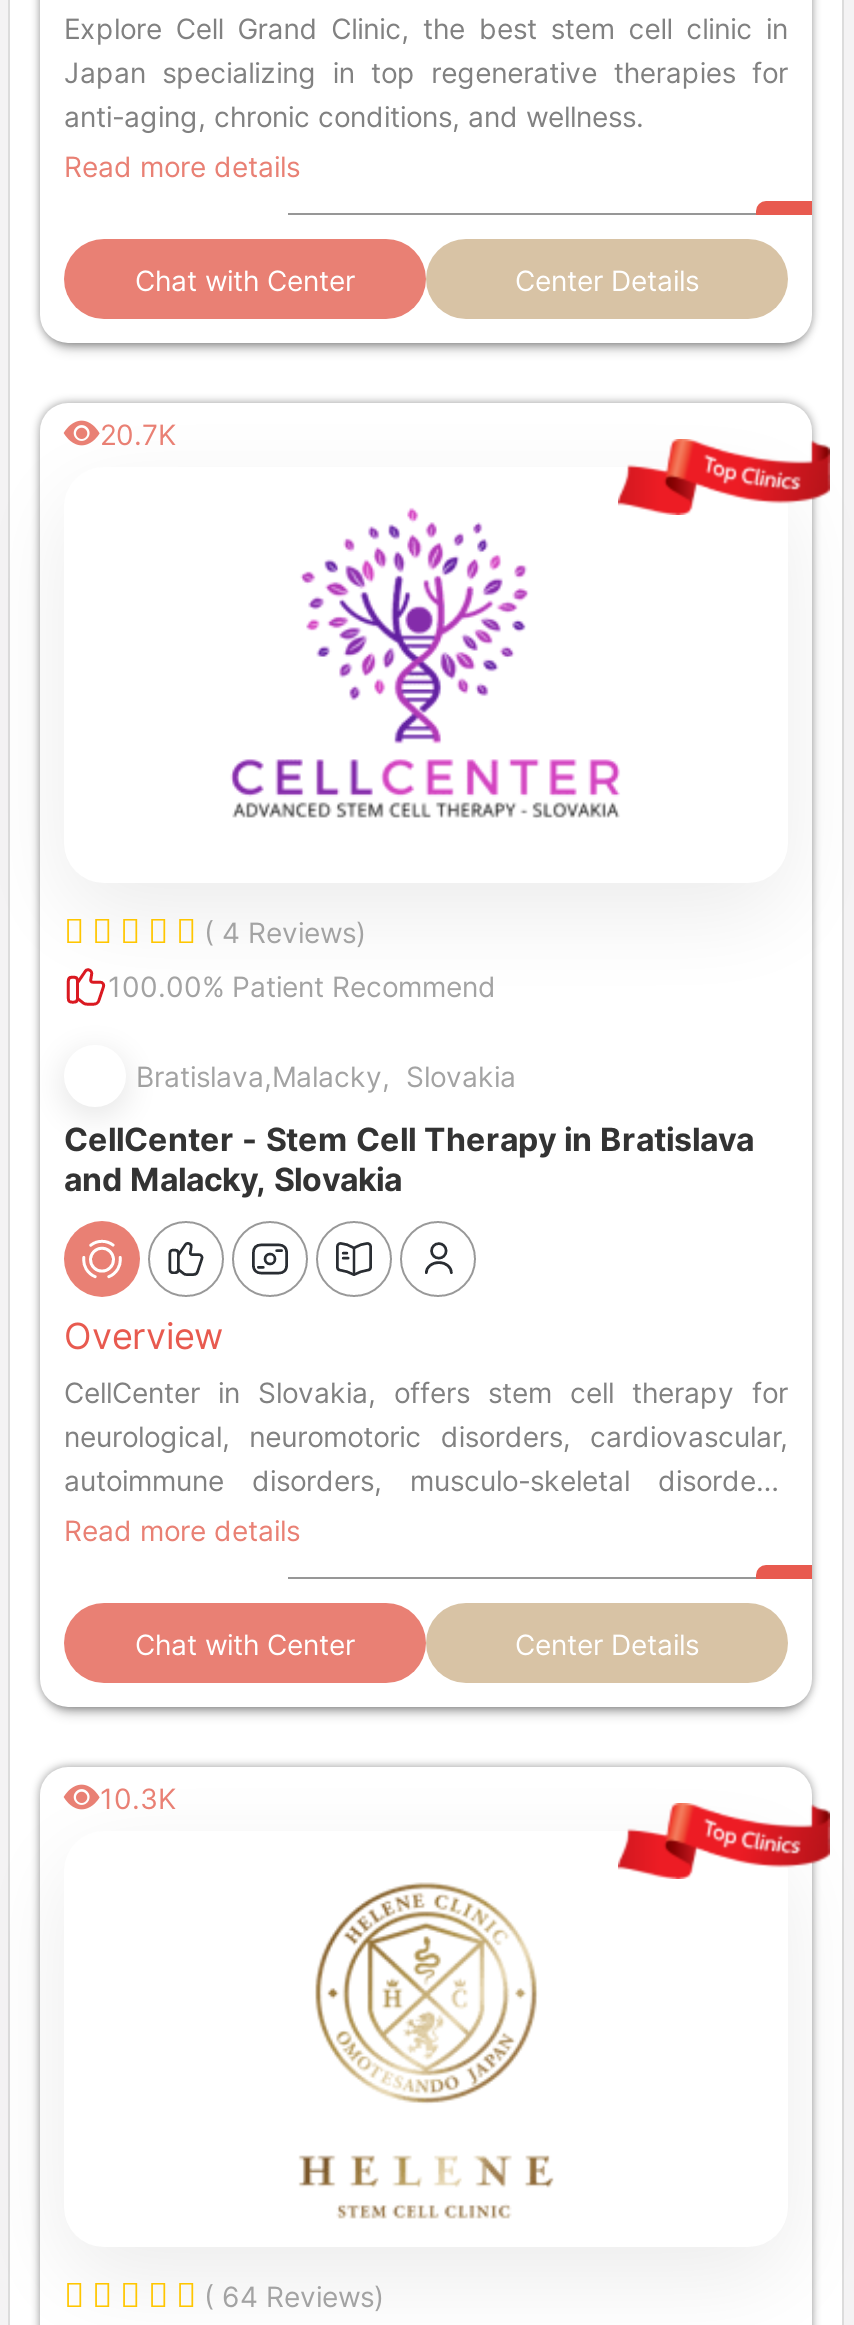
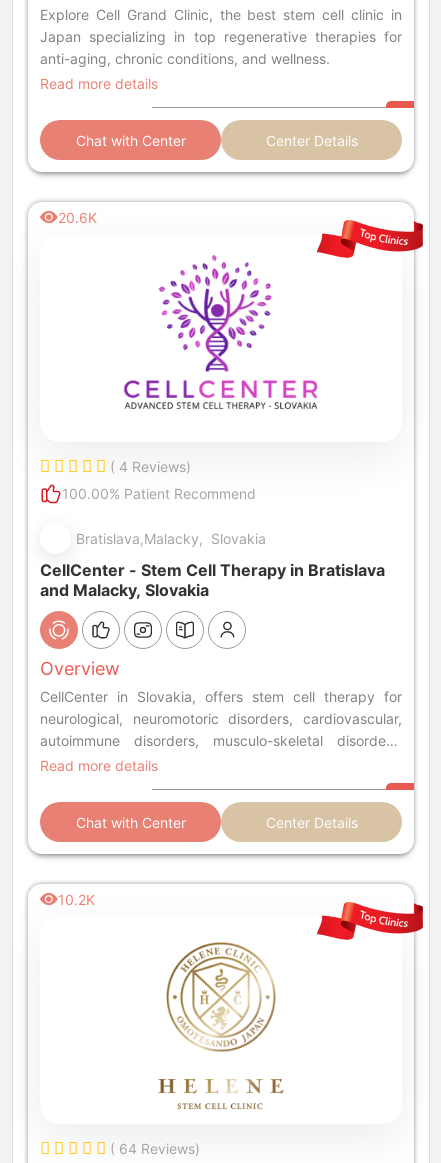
[100,417,176,451] 20.7K -> [58,209,97,226] 20.6K
[100,1781,176,1815] 10.3K -> [58,891,95,908] 10.2K

